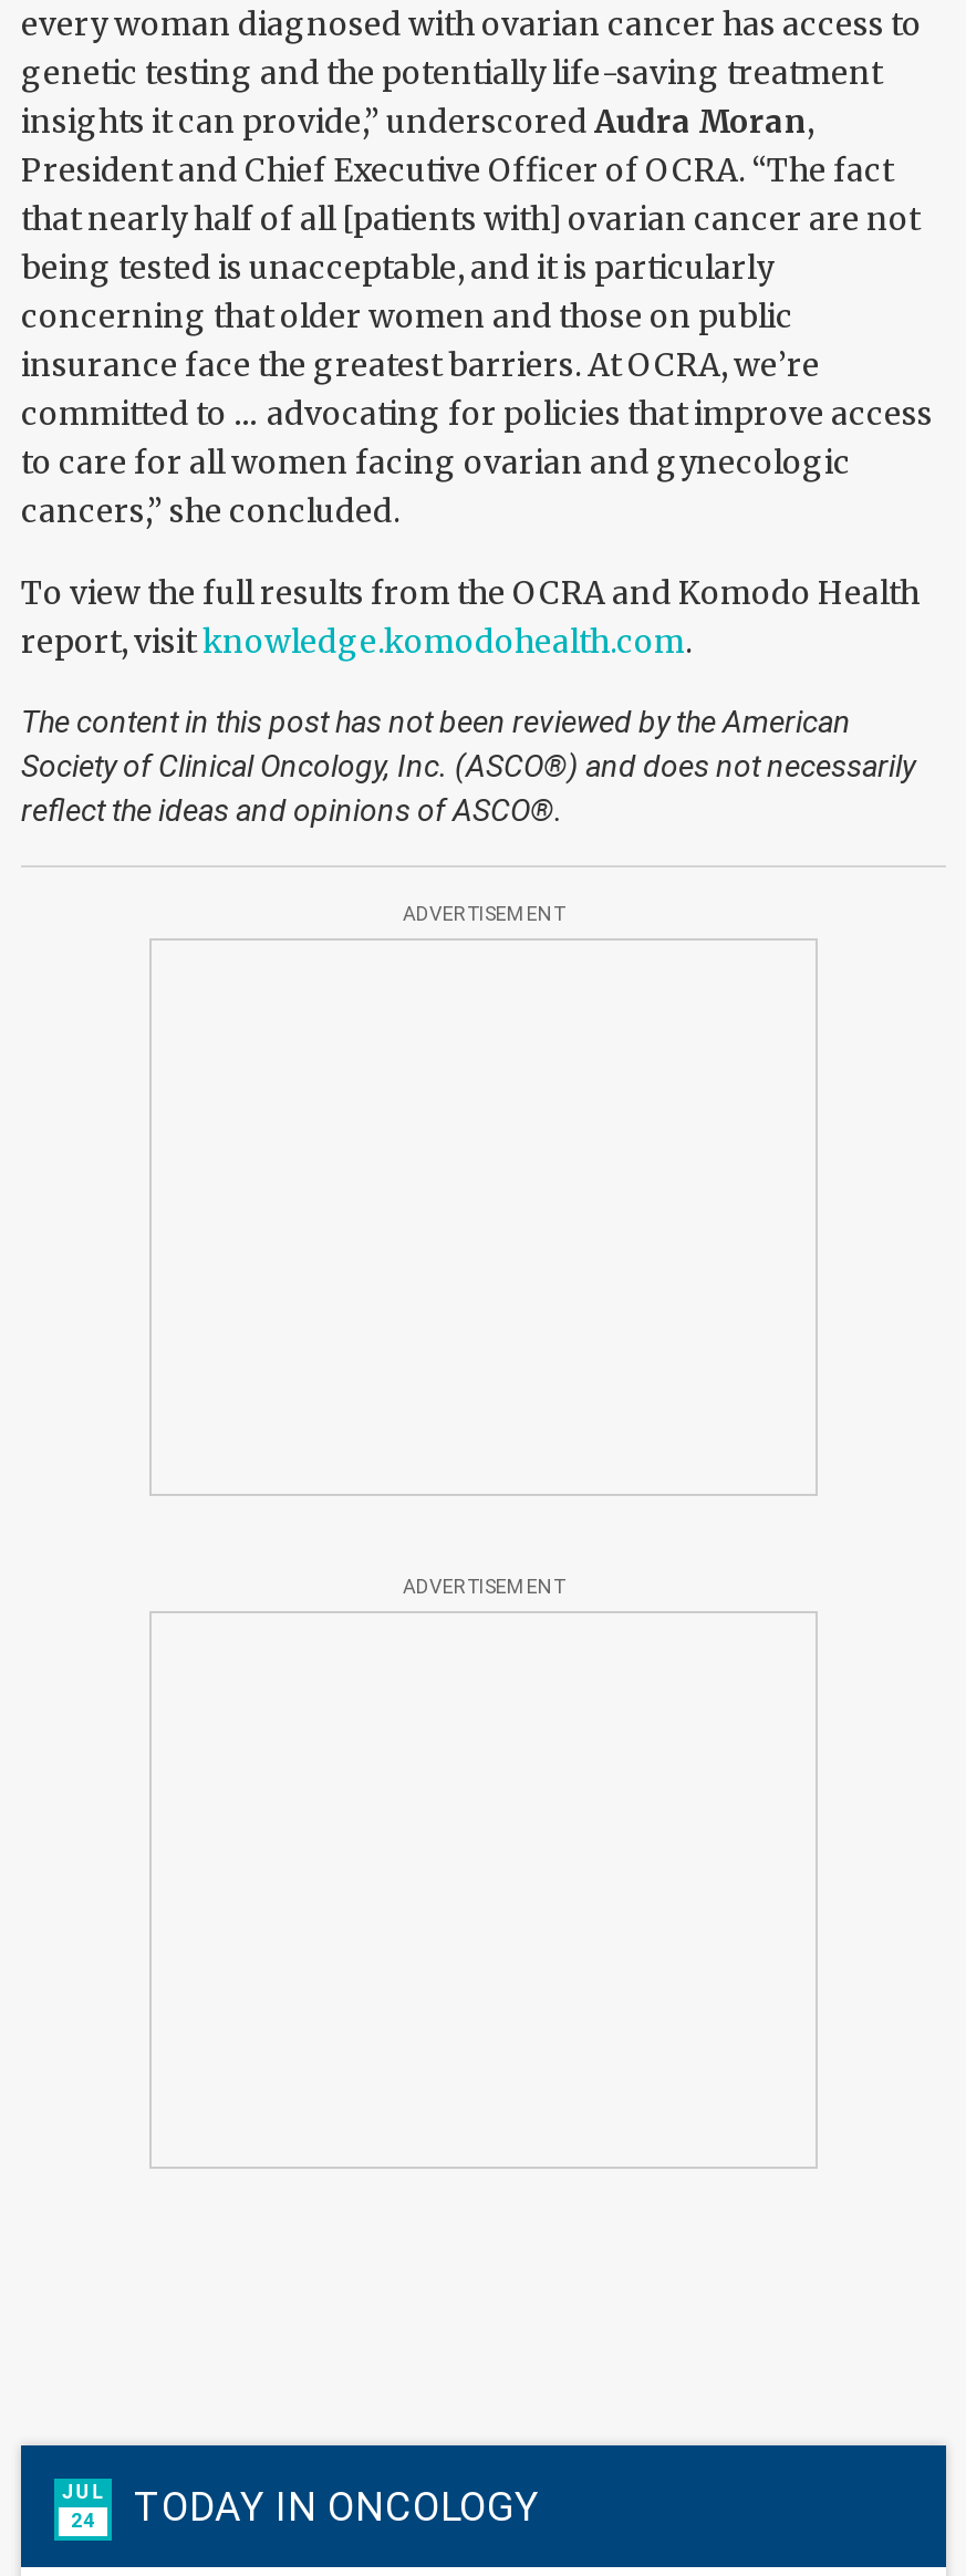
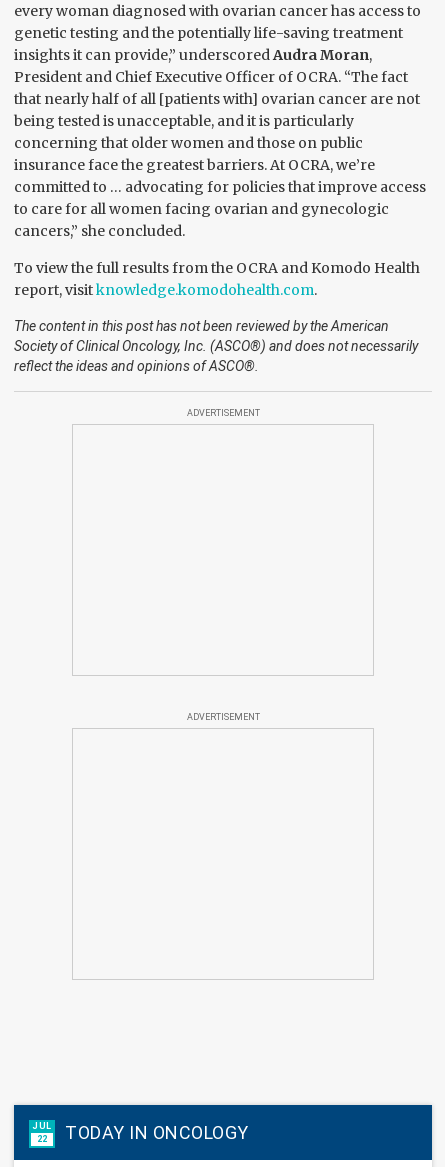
[61,2481,540,2532] JUL 24 TODAY IN ONCOLOGY -> [32,1121,248,1144] JUL 22 TODAY IN ONCOLOGY

